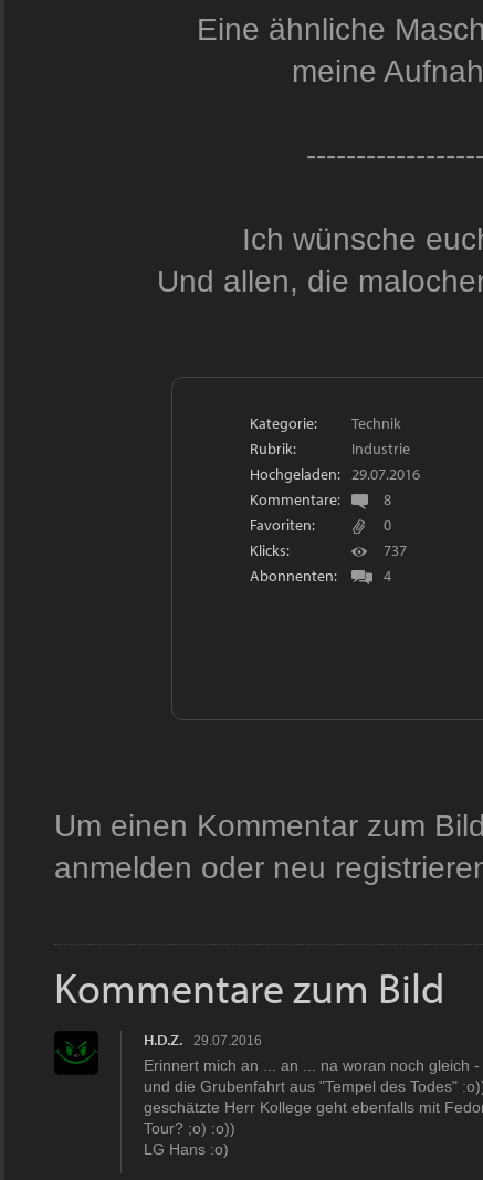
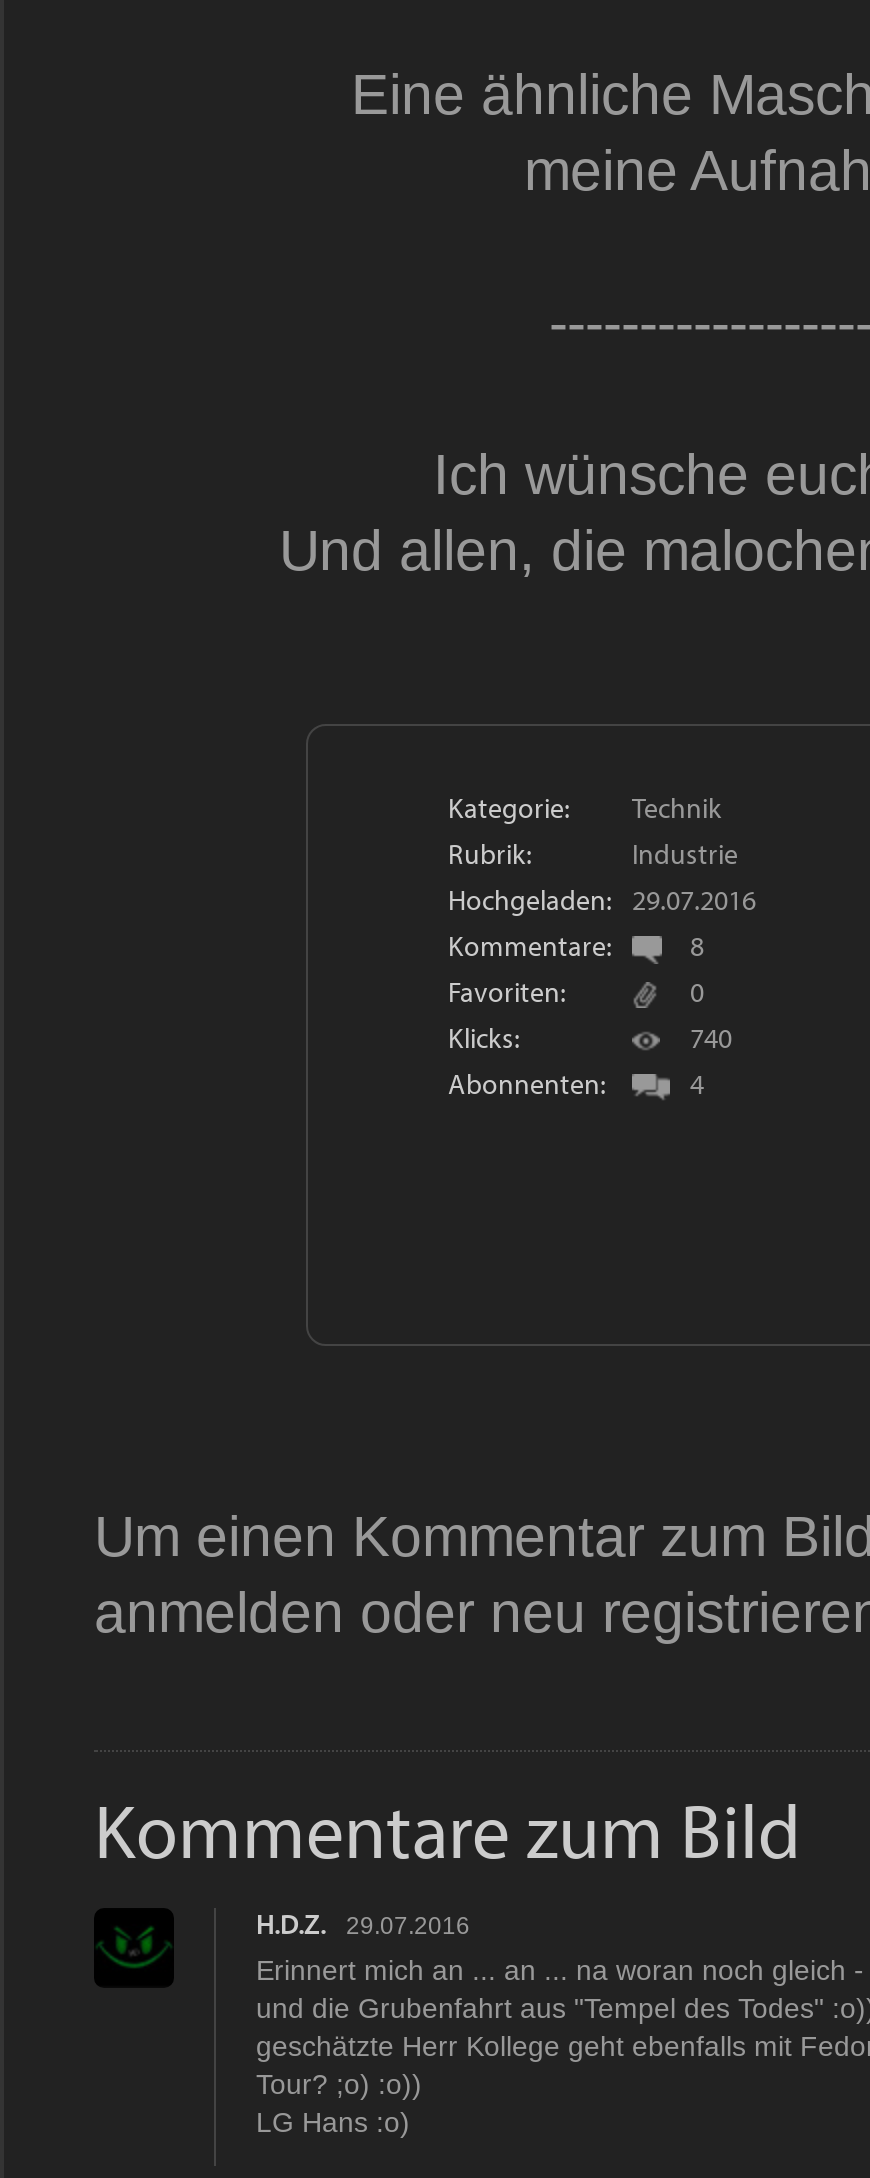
[384,541,407,560] 737 -> [690,1020,732,1056] 740

